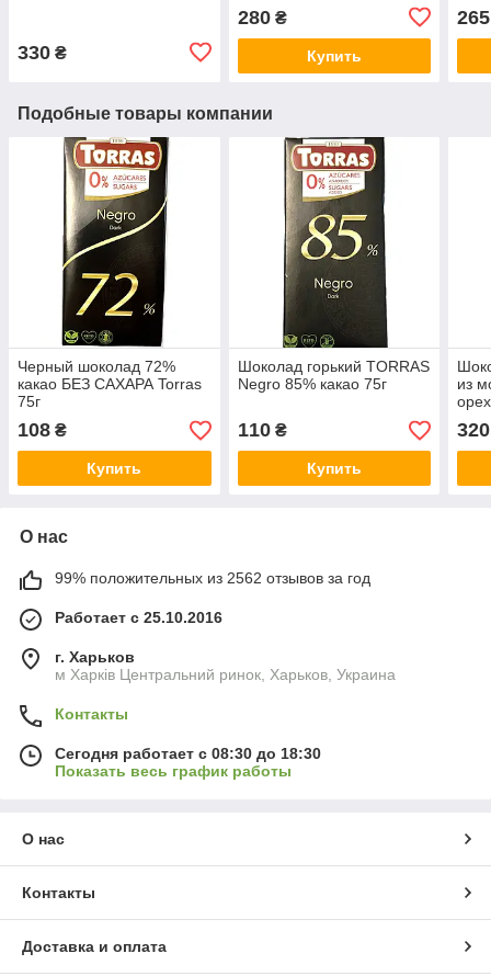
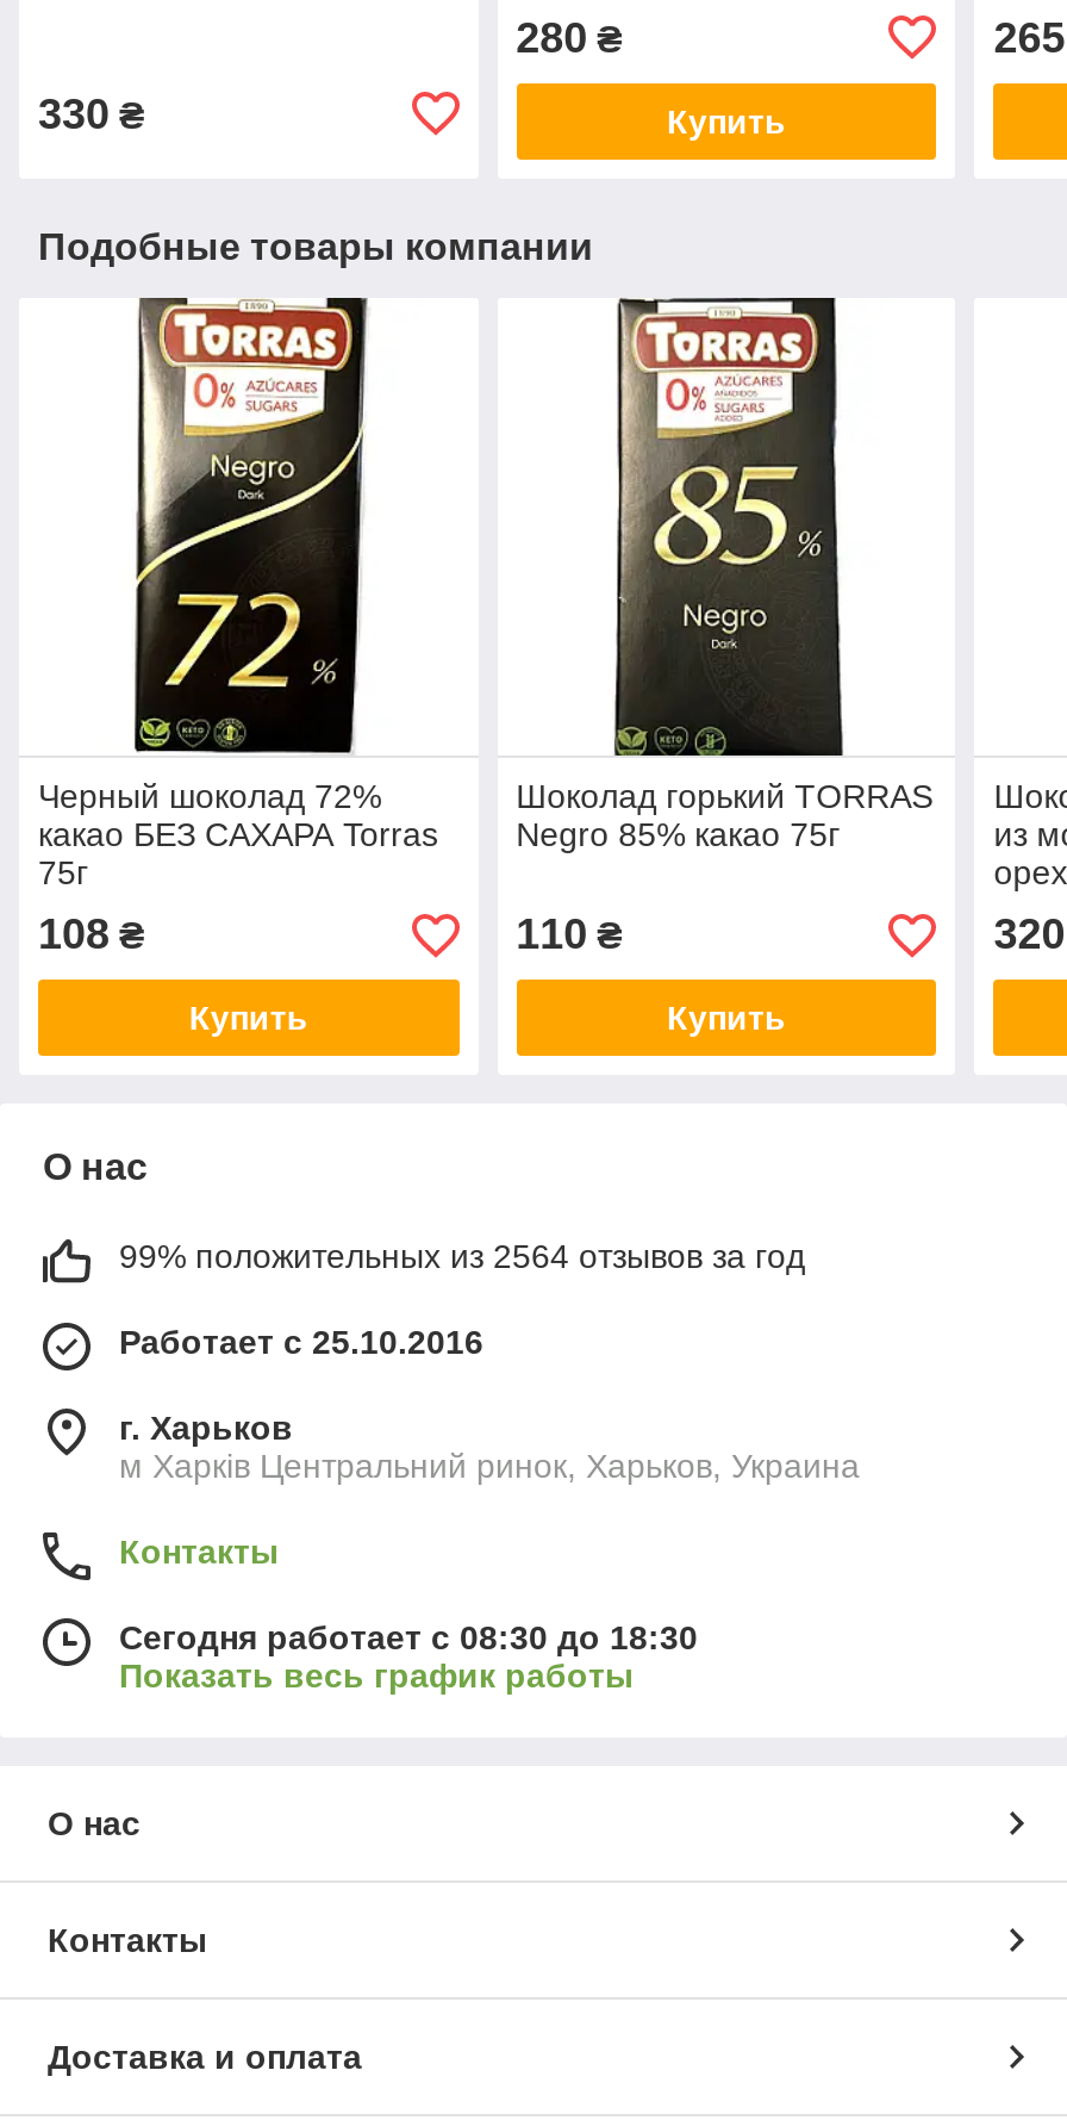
[55,570,370,587] 99% положительных из 2562 отзывов за год -> [119,1238,805,1276] 99% положительных из 2564 отзывов за год

